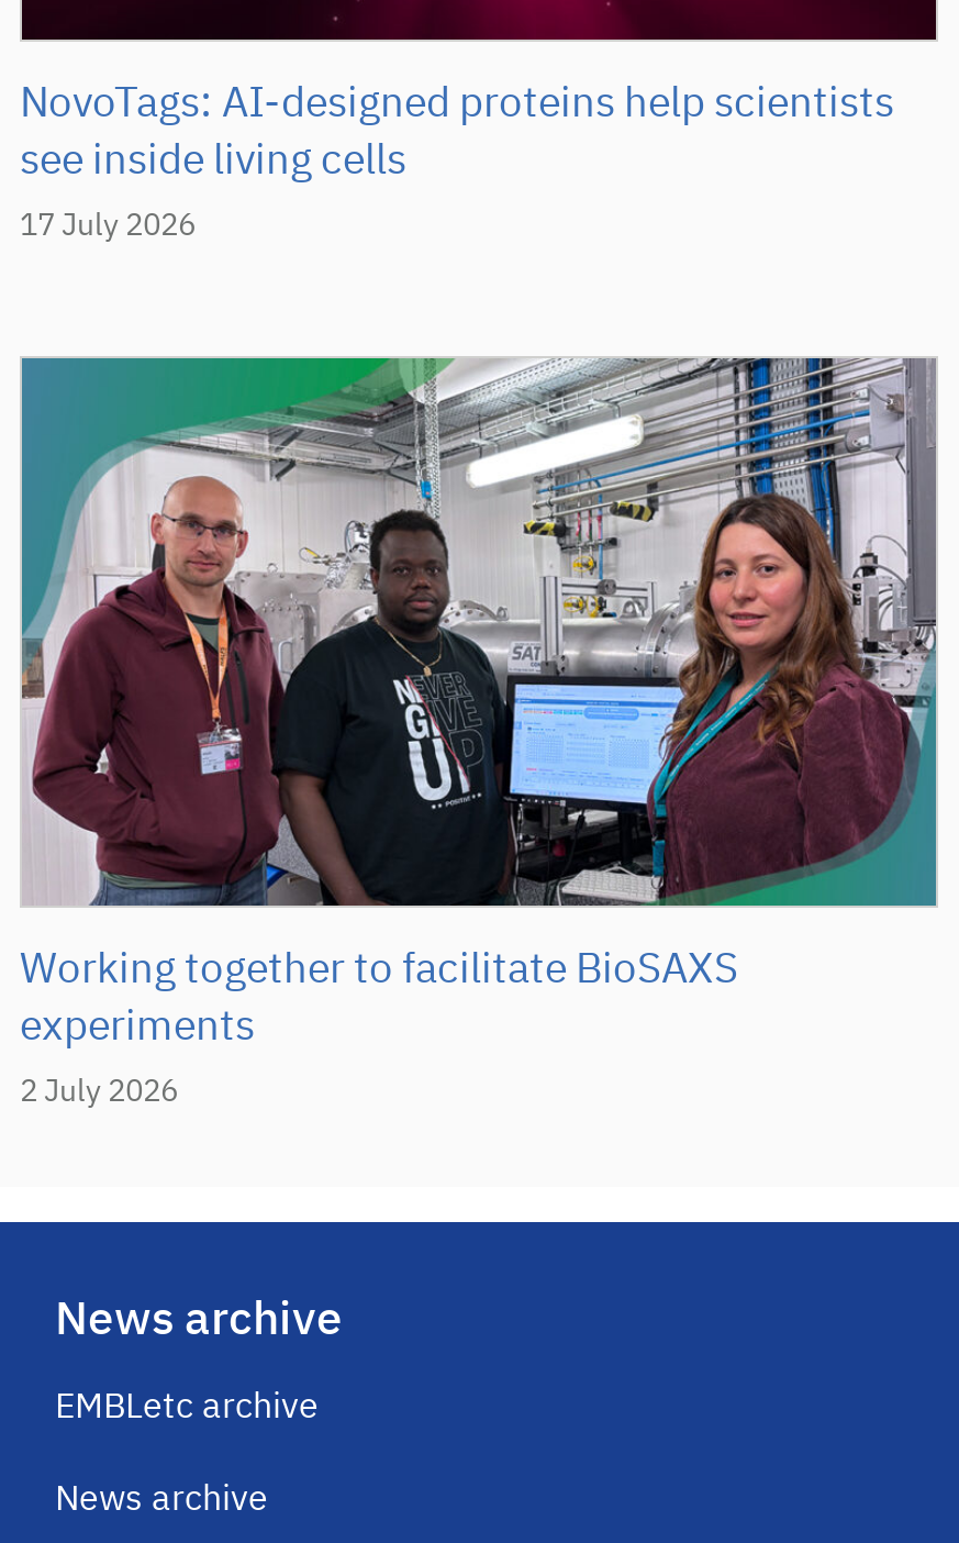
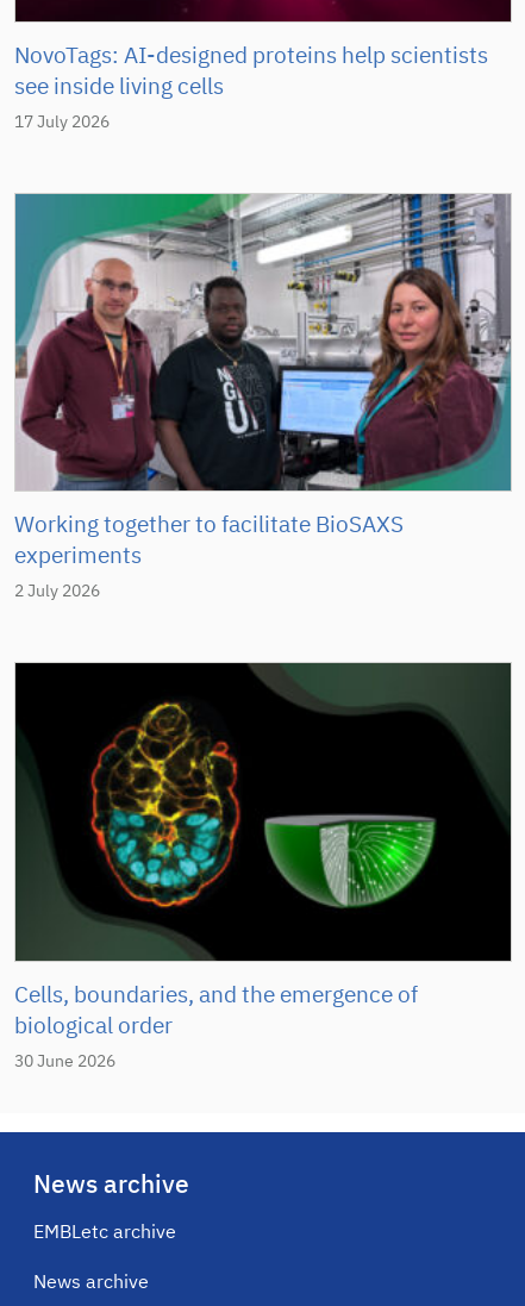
none -> [14,1054,115,1070] 30 June 2026
none -> [14,662,512,1038] [image] | Cells, boundaries, and the emergence of | biological order

